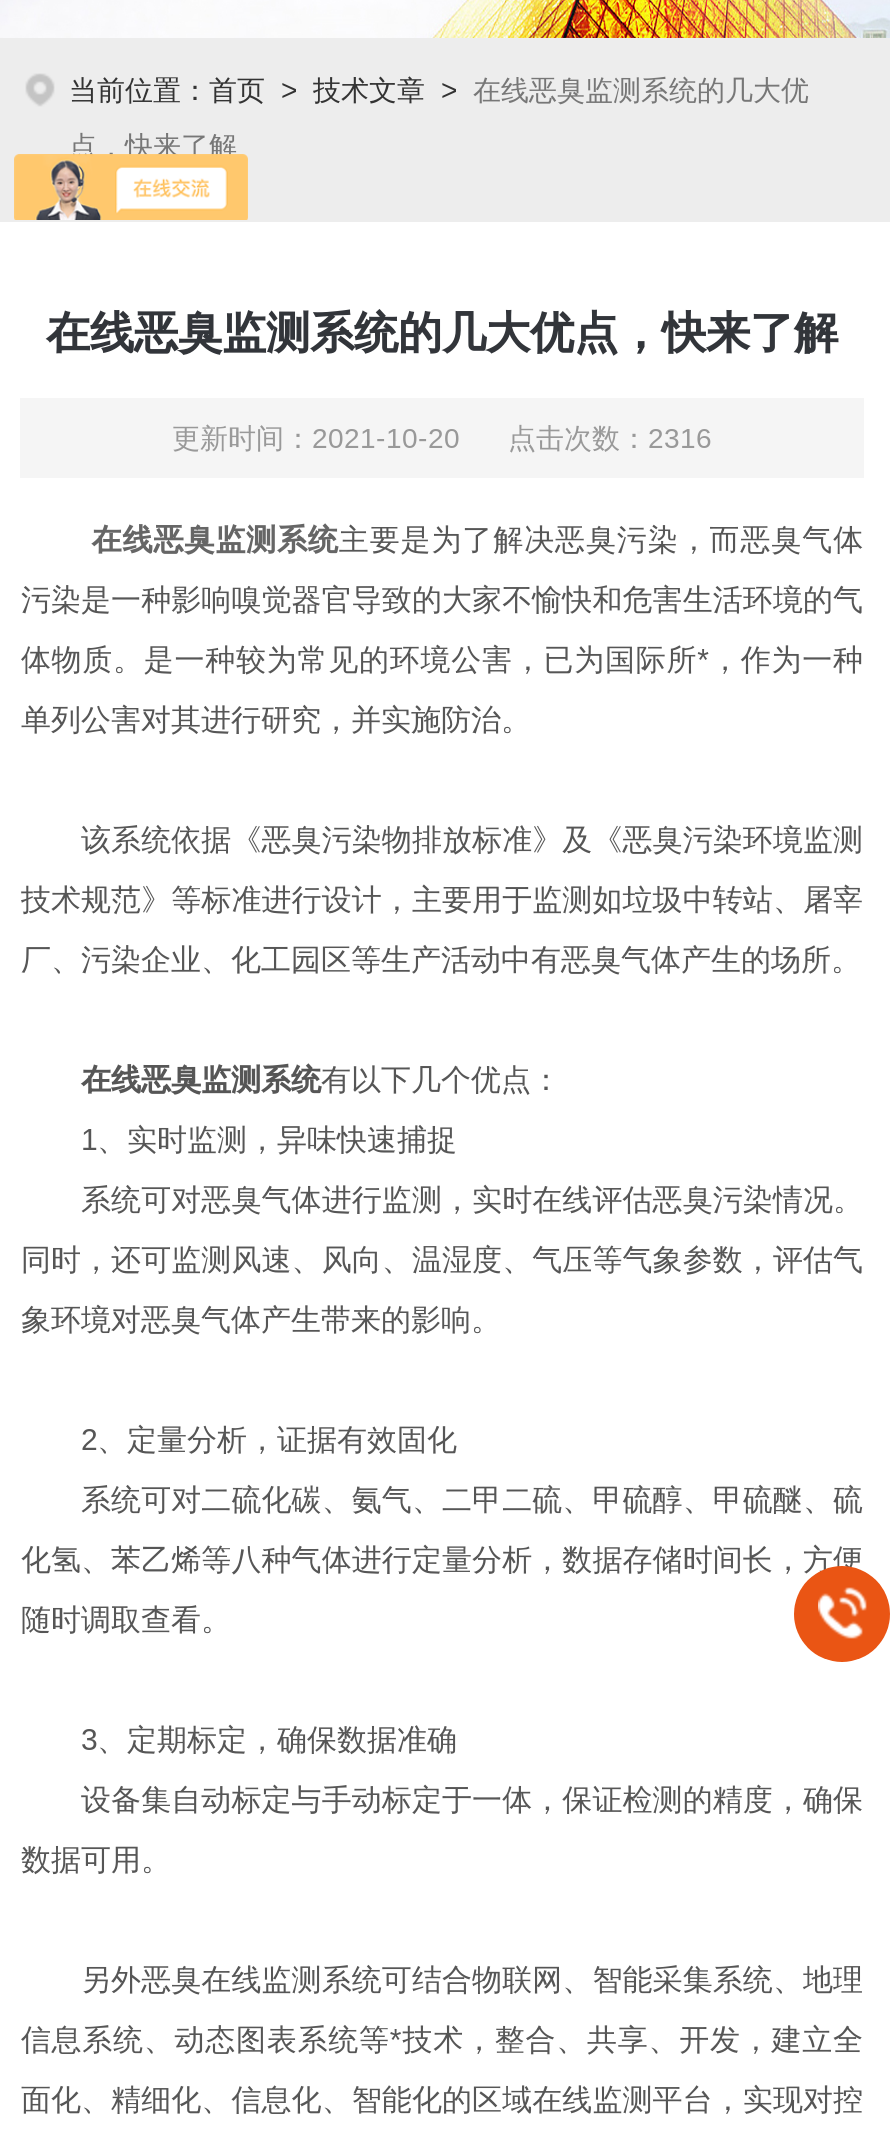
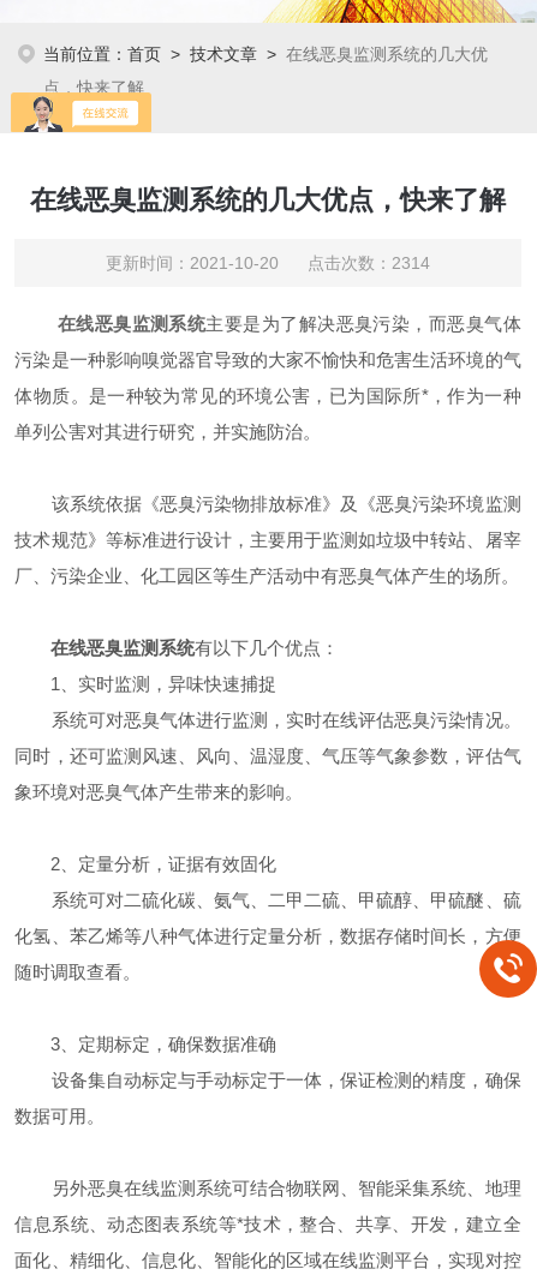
[172,422,712,454] 更新时间：2021-10-20 点击次数：2316 -> [106,253,430,273] 更新时间：2021-10-20 点击次数：2314

